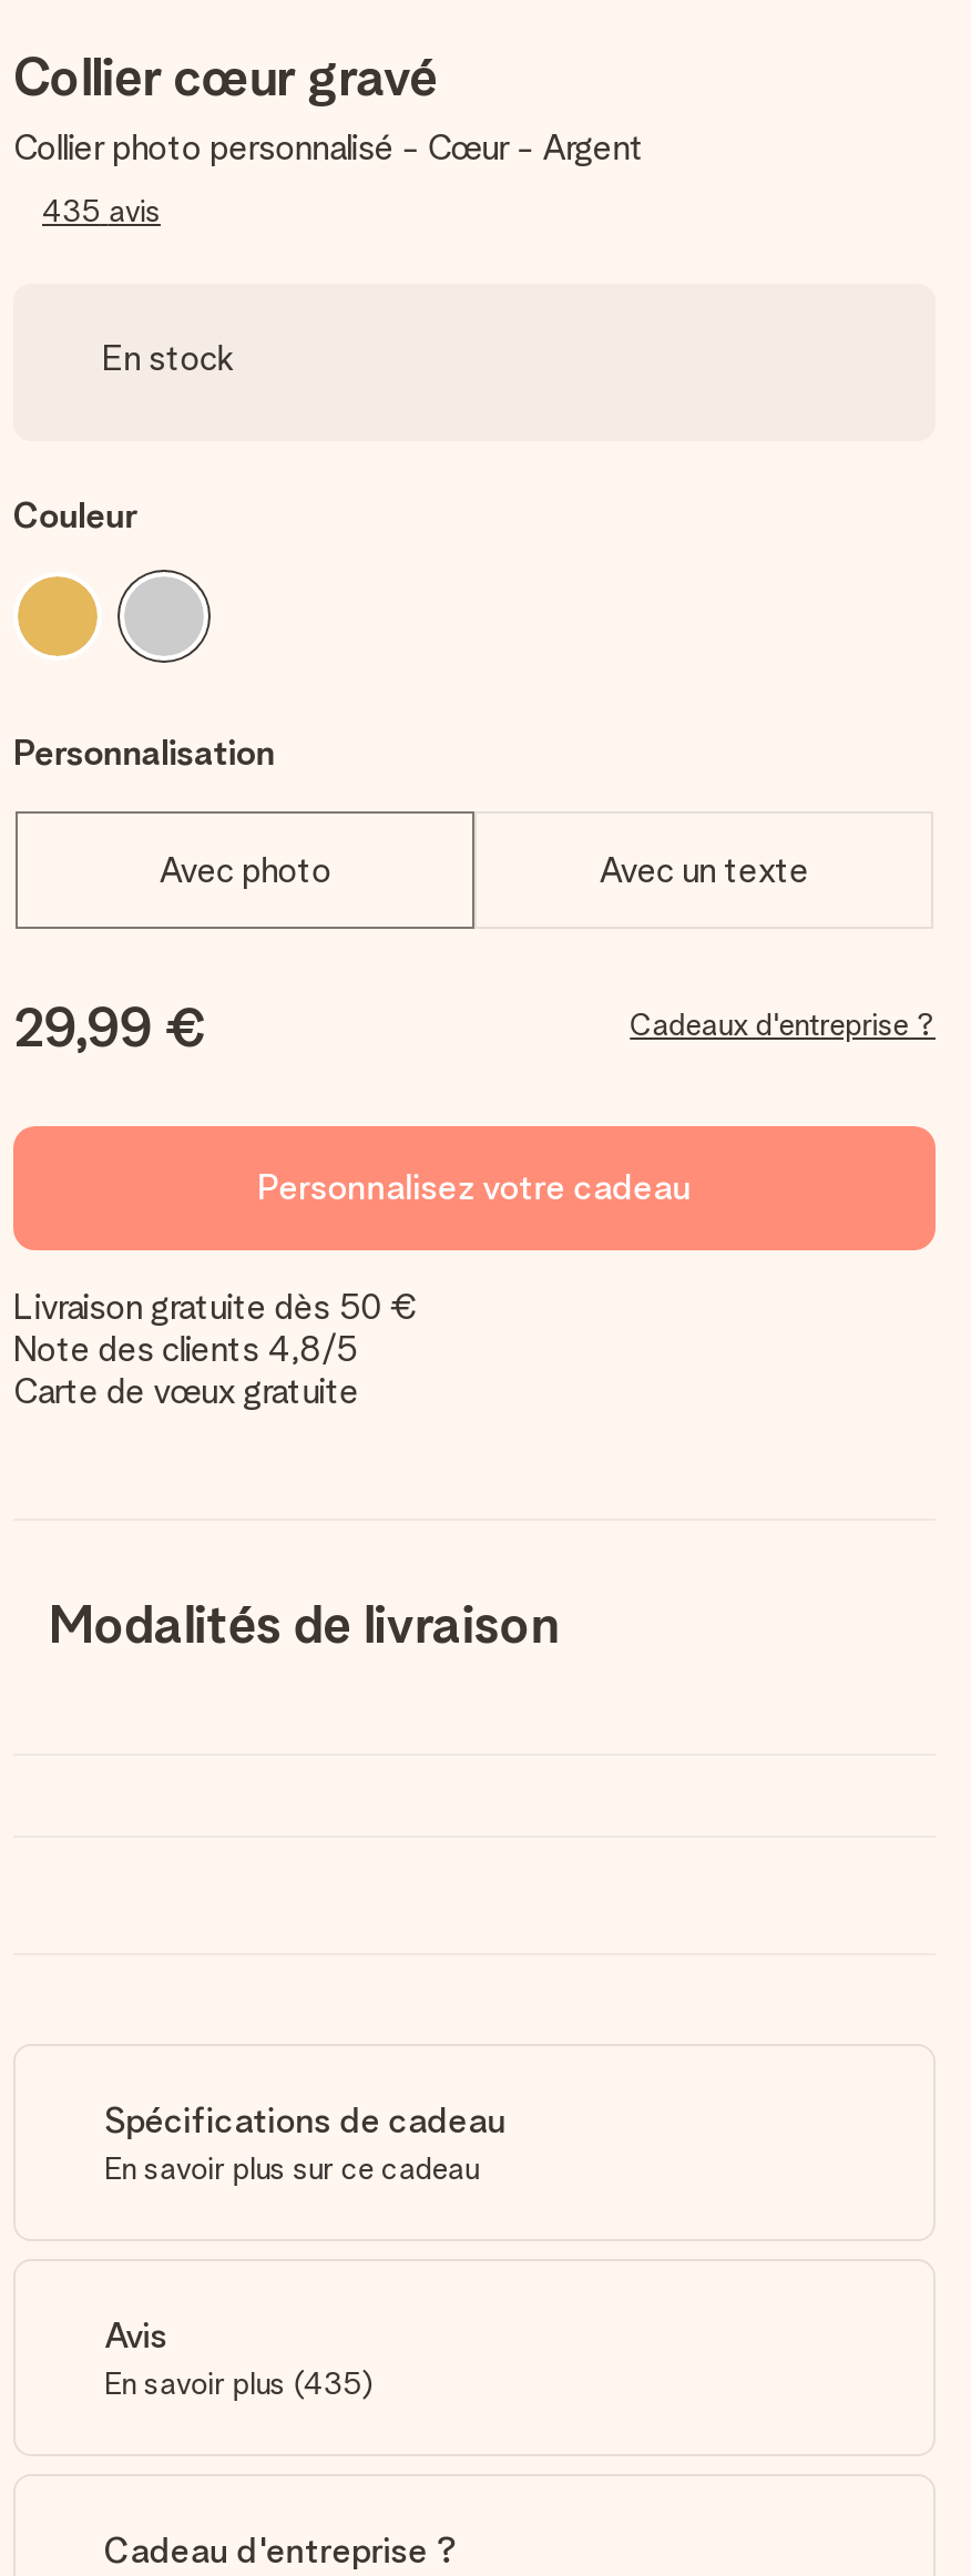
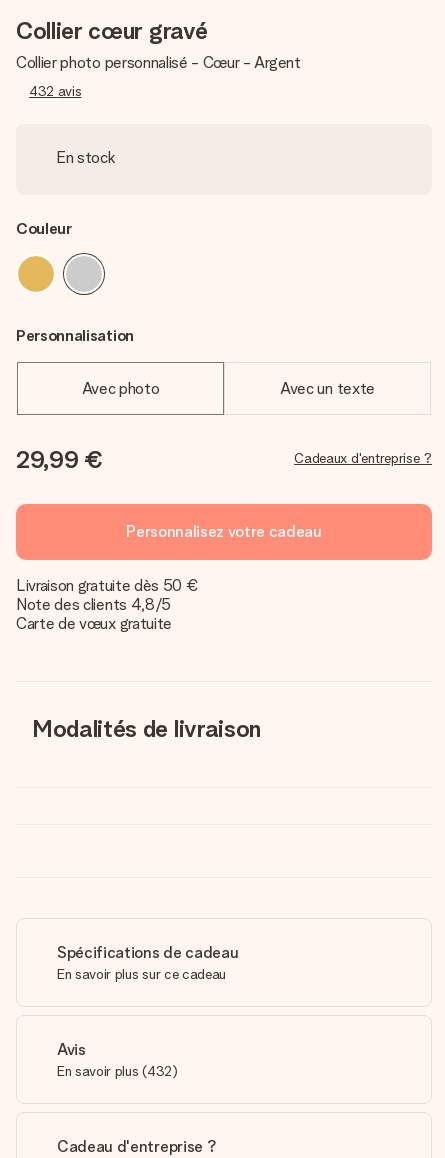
[42,193,161,228] 435 avis -> [29,83,81,99] 432 avis
[104,2365,374,2401] En savoir plus (435) -> [57,1063,178,1079] En savoir plus (432)

